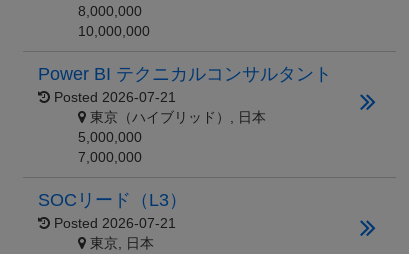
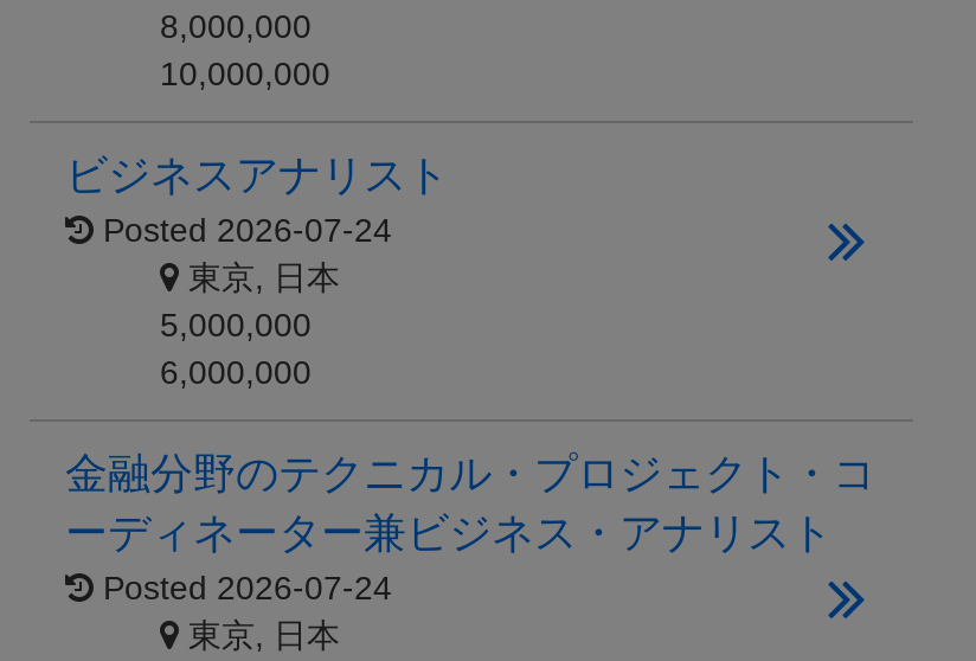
[38,64,332,125] Power BI テクニカルコンサルタント | Posted 2026-07-21 | 東京（ハイブリッド）, 日本 -> [65,152,449,296] ビジネスアナリスト | Posted 2026-07-24 | 東京, 日本
[78,149,142,165] 7,000,000 -> [160,353,312,391] 6,000,000
[38,190,187,231] SOCリード（L3） | Posted 2026-07-21 -> [65,450,875,607] 金融分野のテクニカル・プロジェクト・コ | ーディネーター兼ビジネス・アナリスト | Posted 2026-07-24

